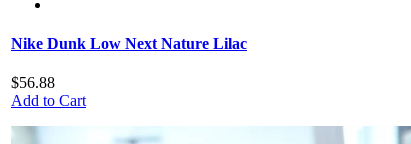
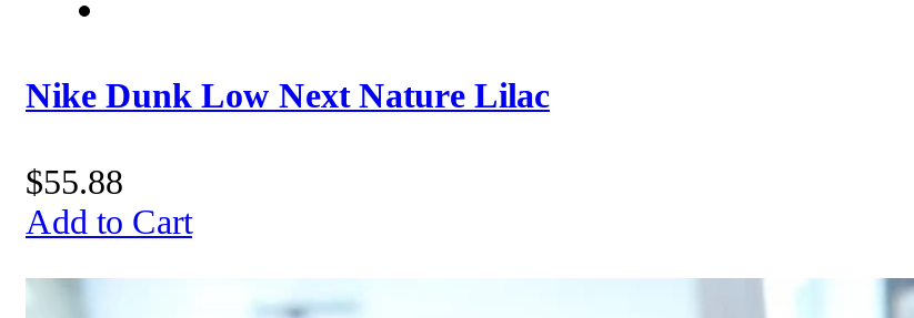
[11,74,55,91] $56.88 -> [26,163,123,201] $55.88

